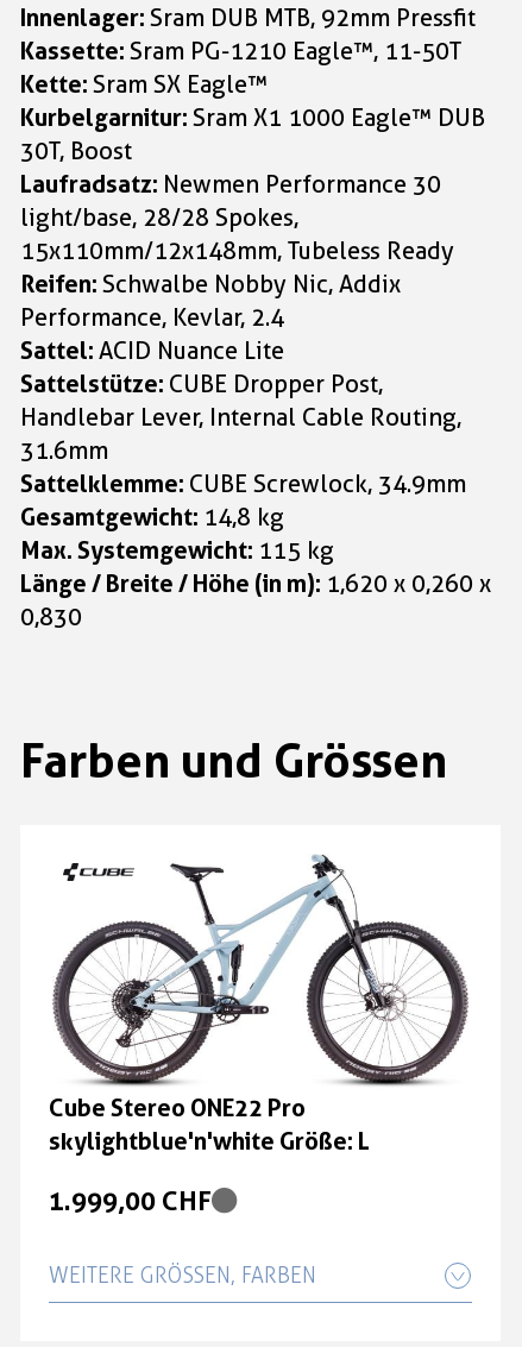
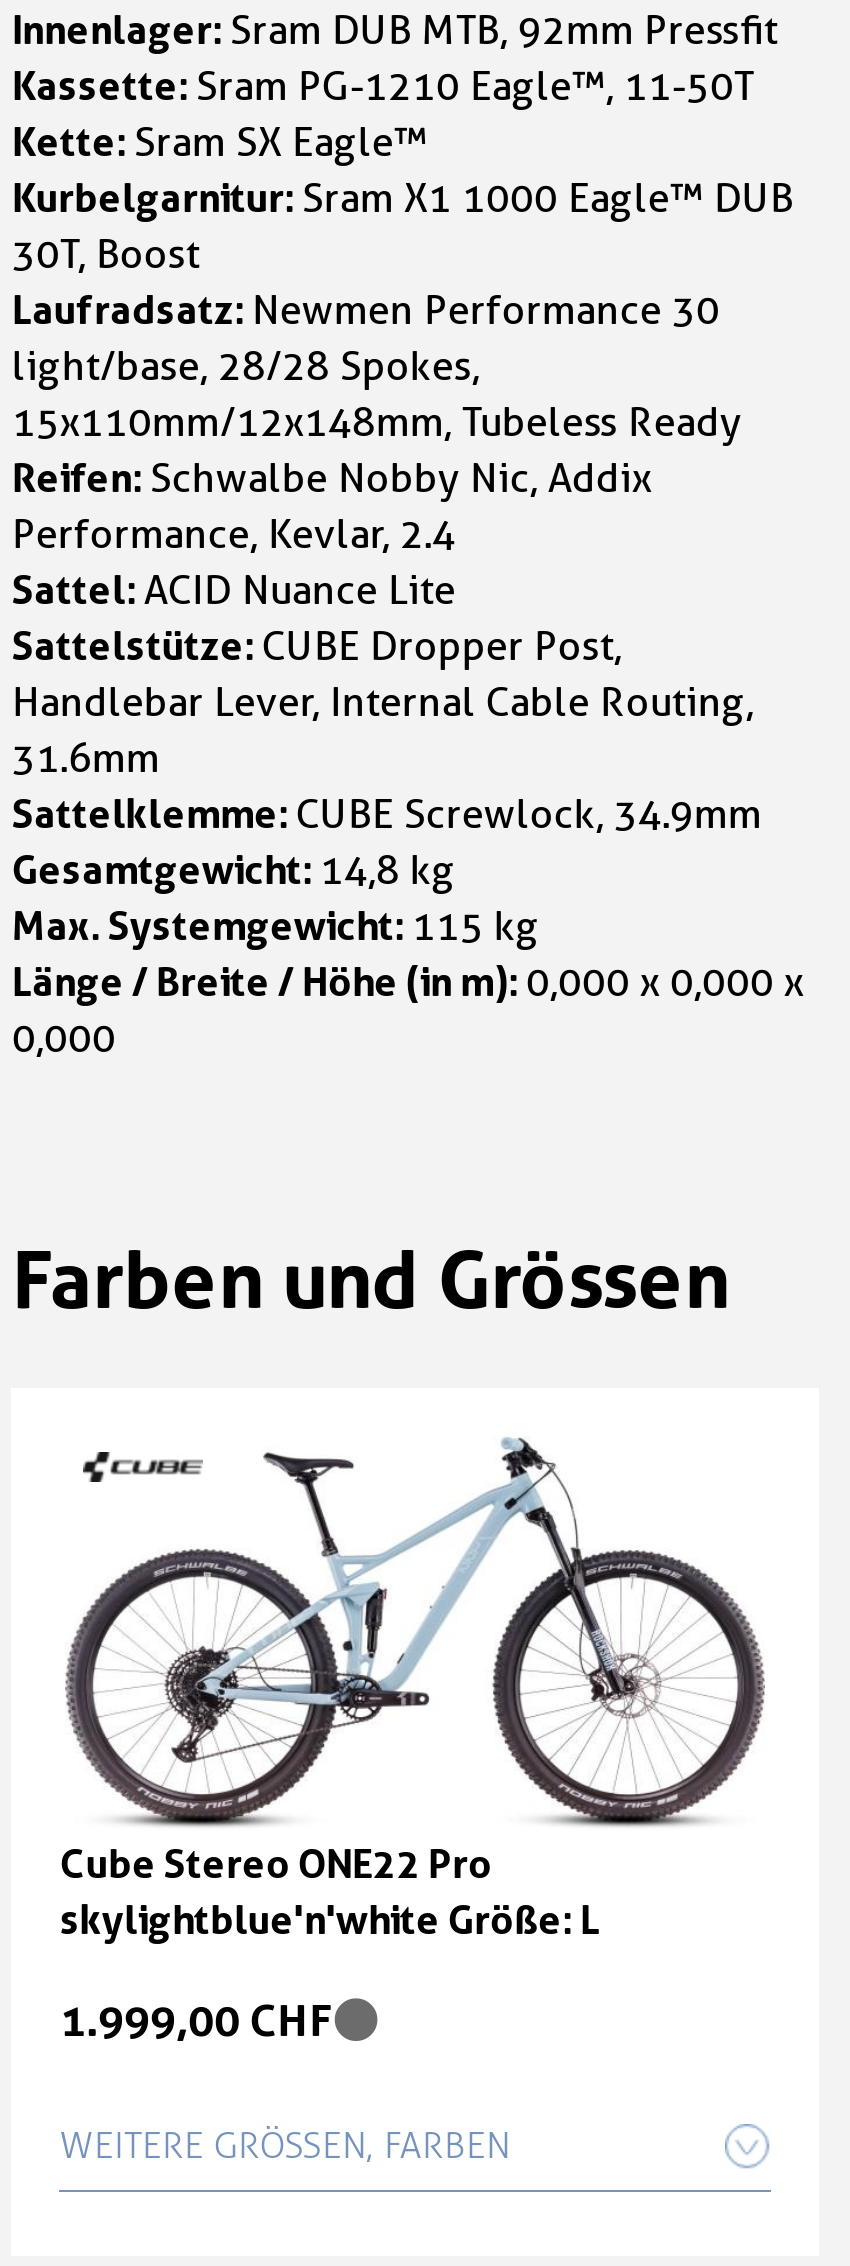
[21,570,492,598] Länge / Breite / Höhe (in m): 1,620 x 0,260 x -> [12,958,804,1006] Länge / Breite / Höhe (in m): 0,000 x 0,000 x
[21,603,83,632] 0,830 -> [12,1014,116,1062] 0,000

